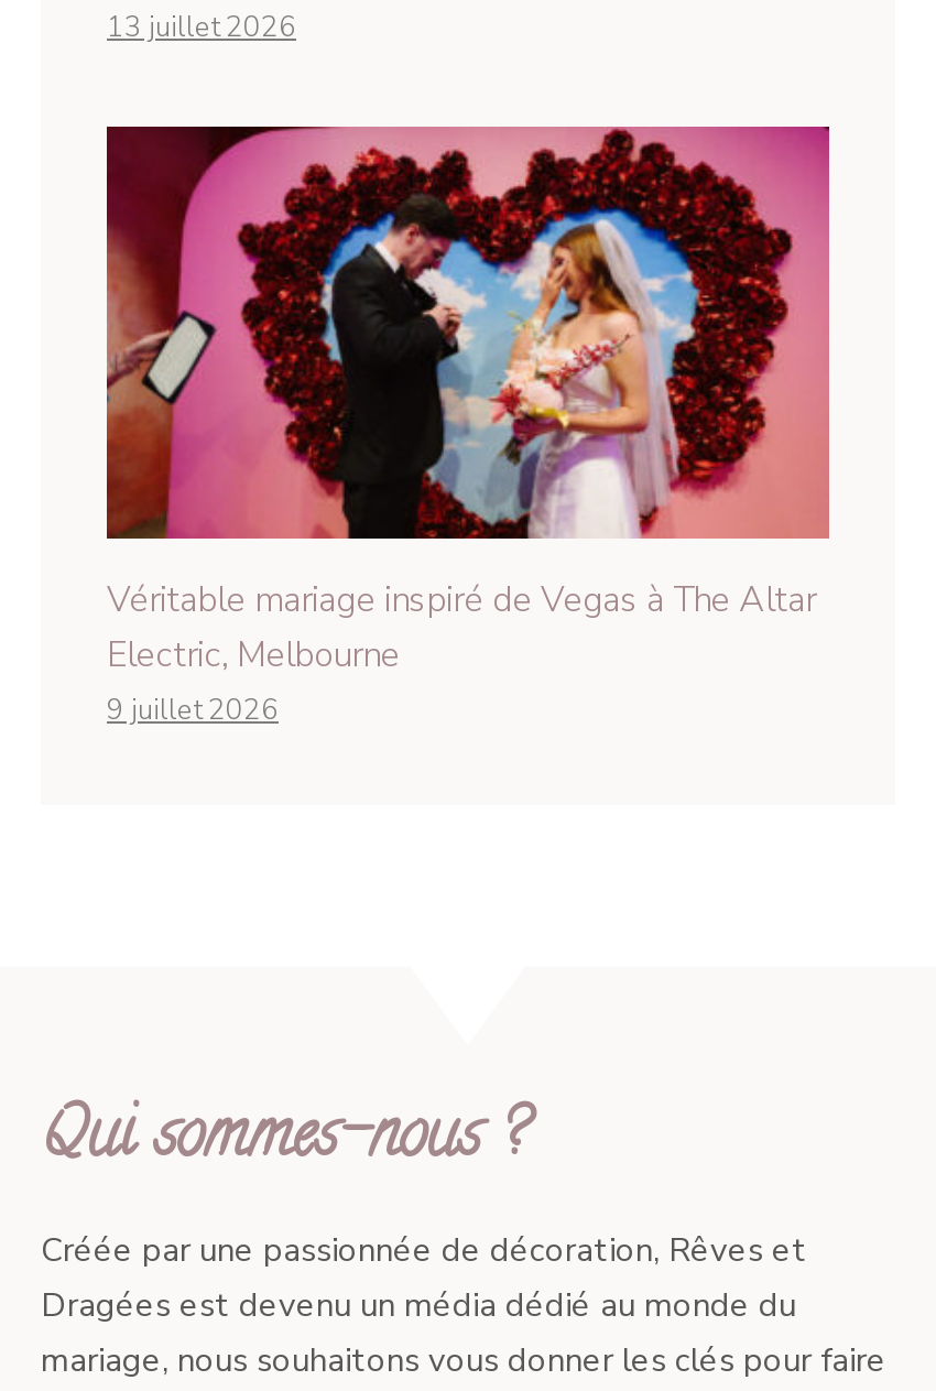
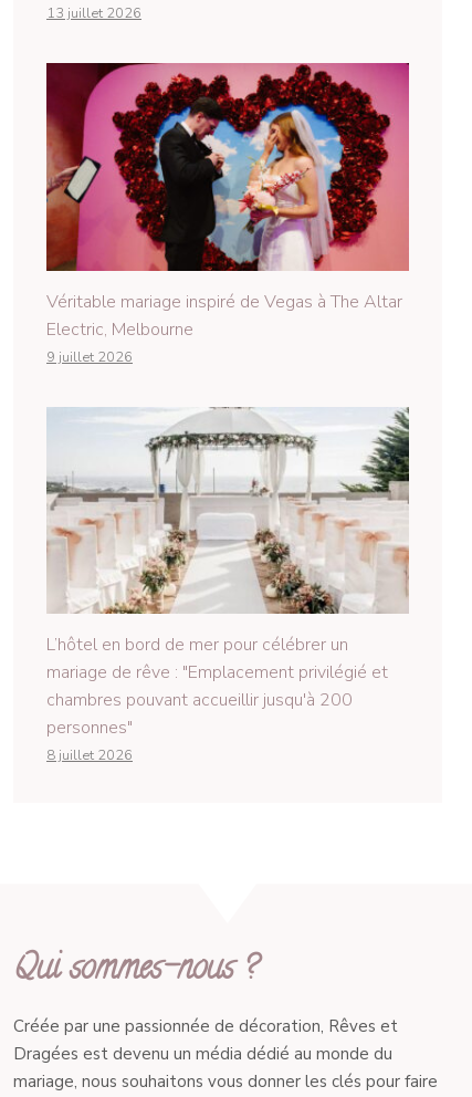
none -> [45,406,410,765] [image] | L’hôtel en bord de mer pour célébrer un | mariage de rêve : "Emplacement privilégié et | chambres pouvant accueillir jusqu'à 200 | personnes" | 8 juillet 2026

